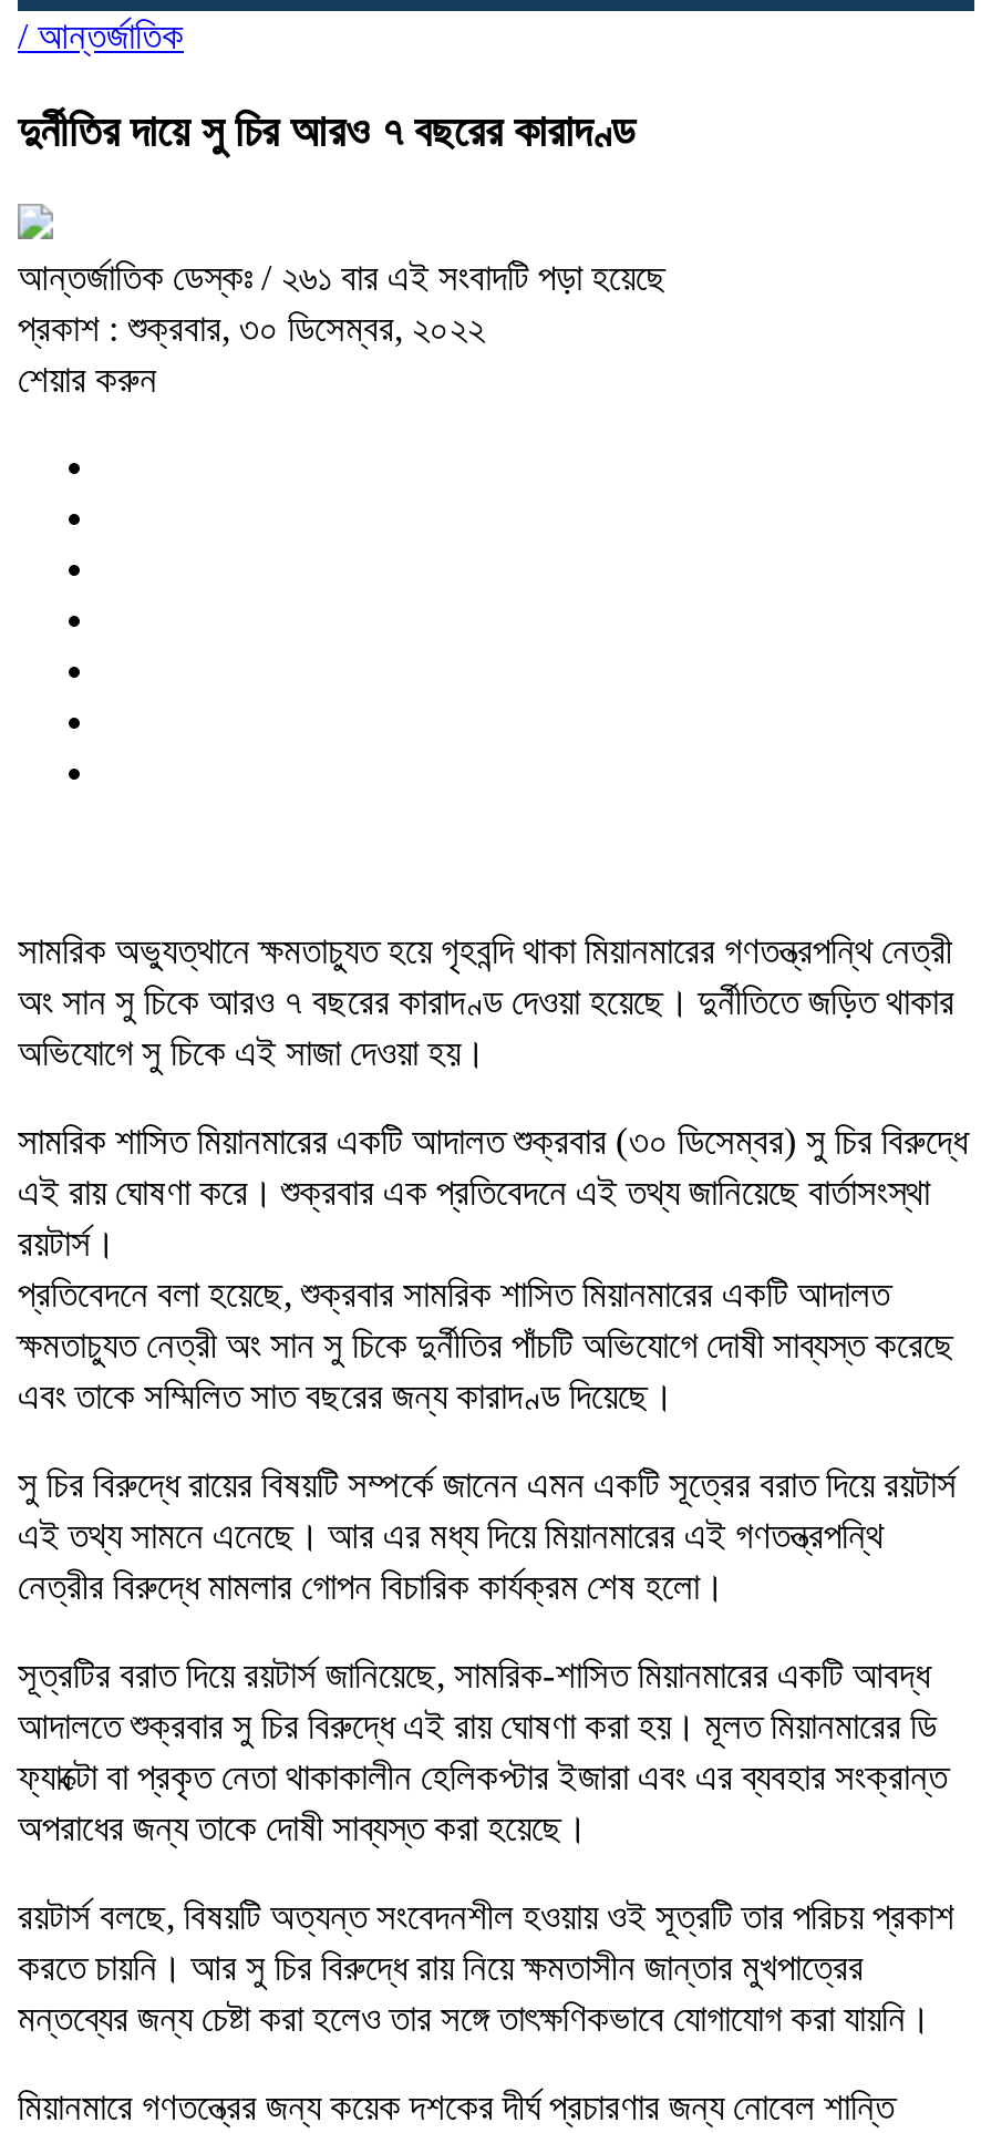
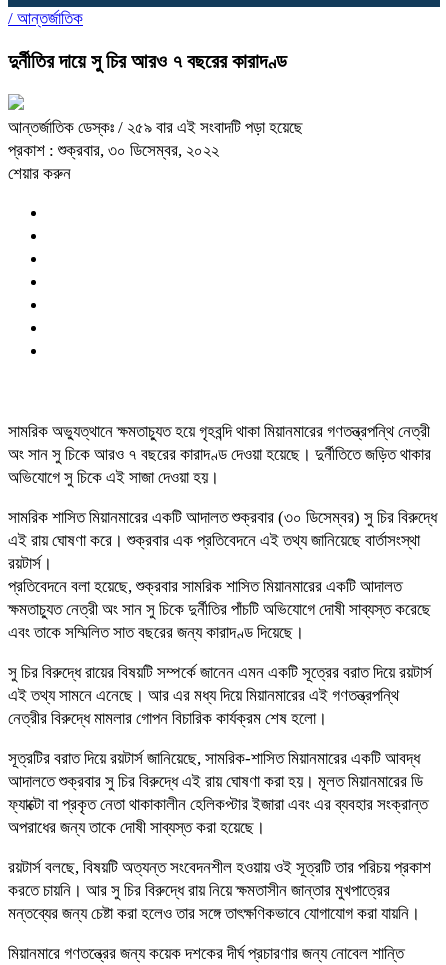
[18,256,667,299] আন্তর্জাতিক ডেস্কঃ / ২৬১ বার এই সংবাদটি পড়া হয়েছে -> [8,118,303,137] আন্তর্জাতিক ডেস্কঃ / ২৫৯ বার এই সংবাদটি পড়া হয়েছে

